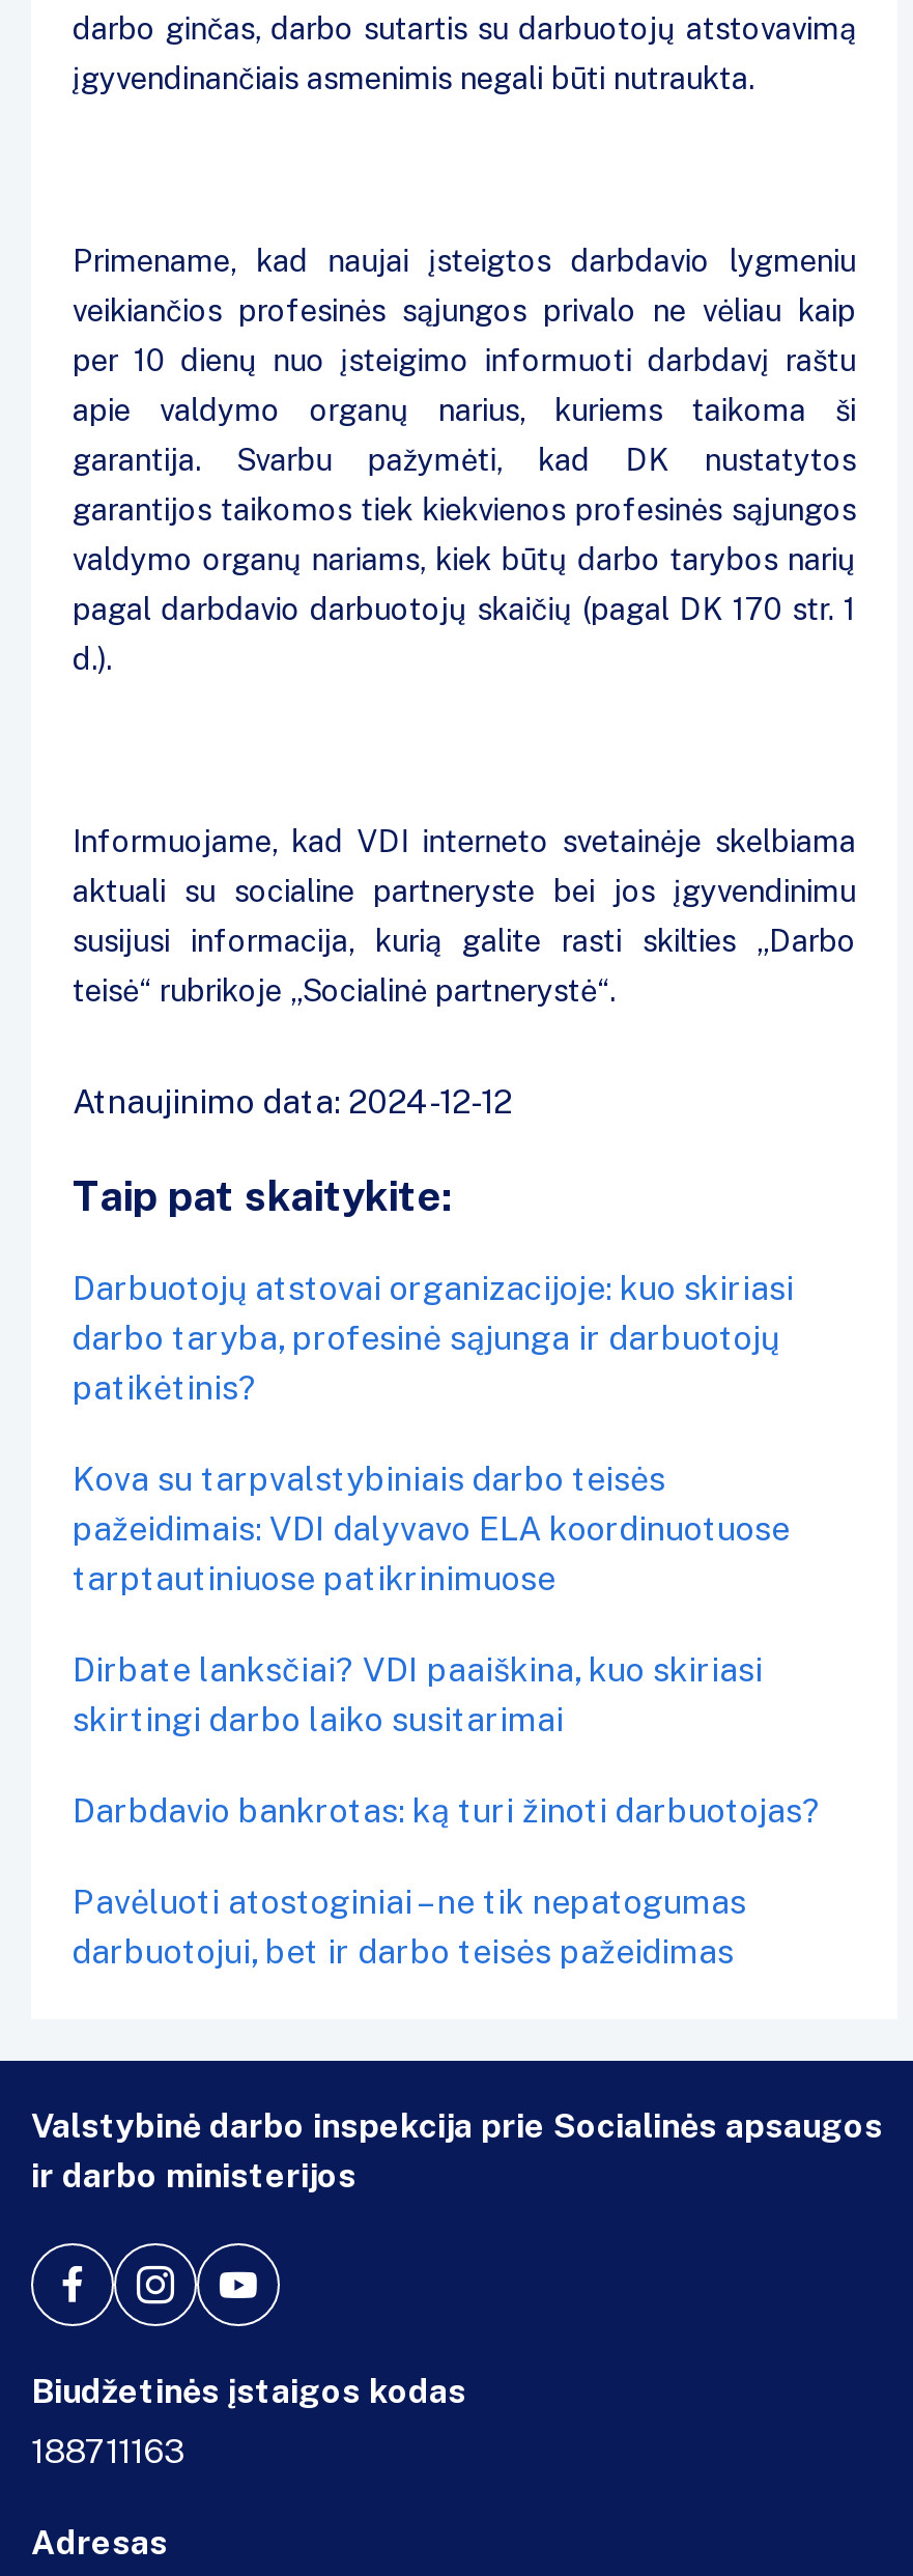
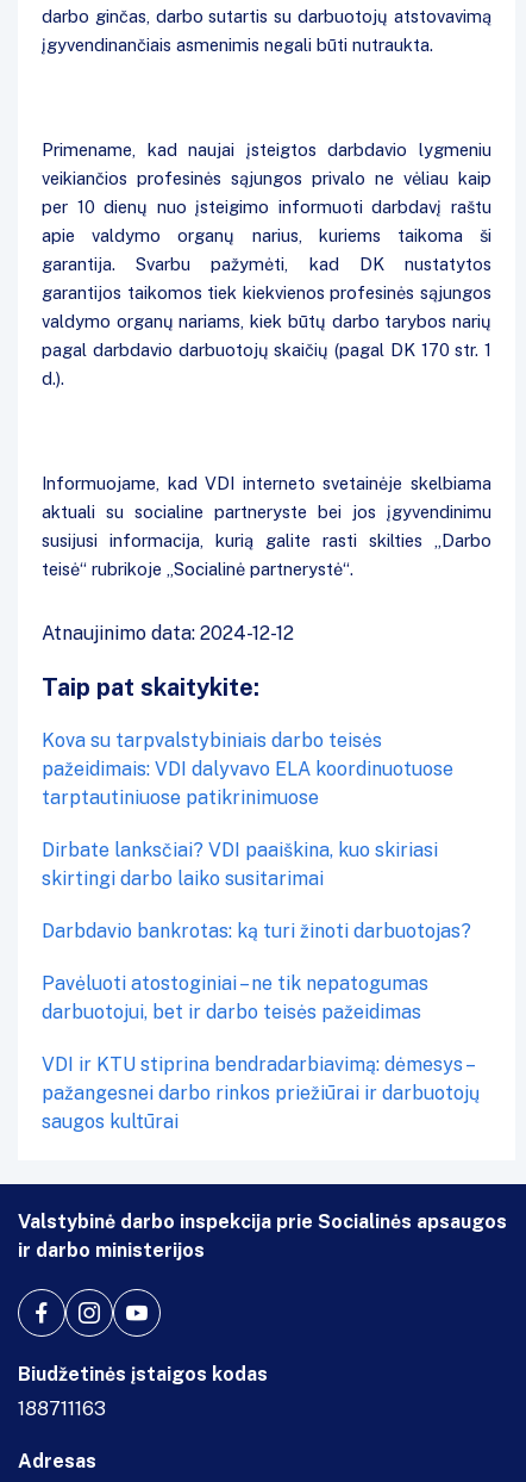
[73,1269,794,1408] Darbuotojų atstovai organizacijoje: kuo skiriasi | darbo taryba, profesinė sąjunga ir darbuotojų | patikėtinis? -> none
moved [73,1460,821,1972] -> [42,729,471,1023]: Kova su tarpvalstybiniais darbo teisės | pažeidimais: VDI dalyvavo ELA koordinuotuose | tarptautiniuose patikrinimuose | Dirbate lanksčiai? VDI paaiškina, kuo skiriasi | skirtingi darbo laiko susitarimai | Darbdavio bankrotas: ką turi žinoti darbuotojas? | Pavėluoti atostoginiai – ne tik nepatogumas | darbuotojui, bet ir darbo teisės pažeidimas
none -> [42,1053,480,1133] VDI ir KTU stiprina bendradarbiavimą: dėmesys – | pažangesnei darbo rinkos priežiūrai ir darbuotojų | saugos kultūrai

